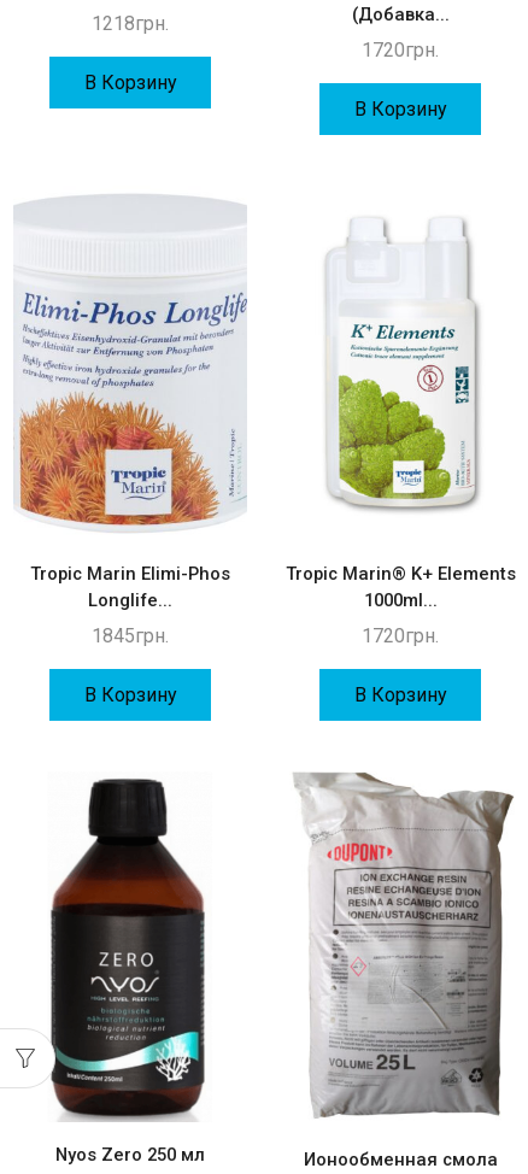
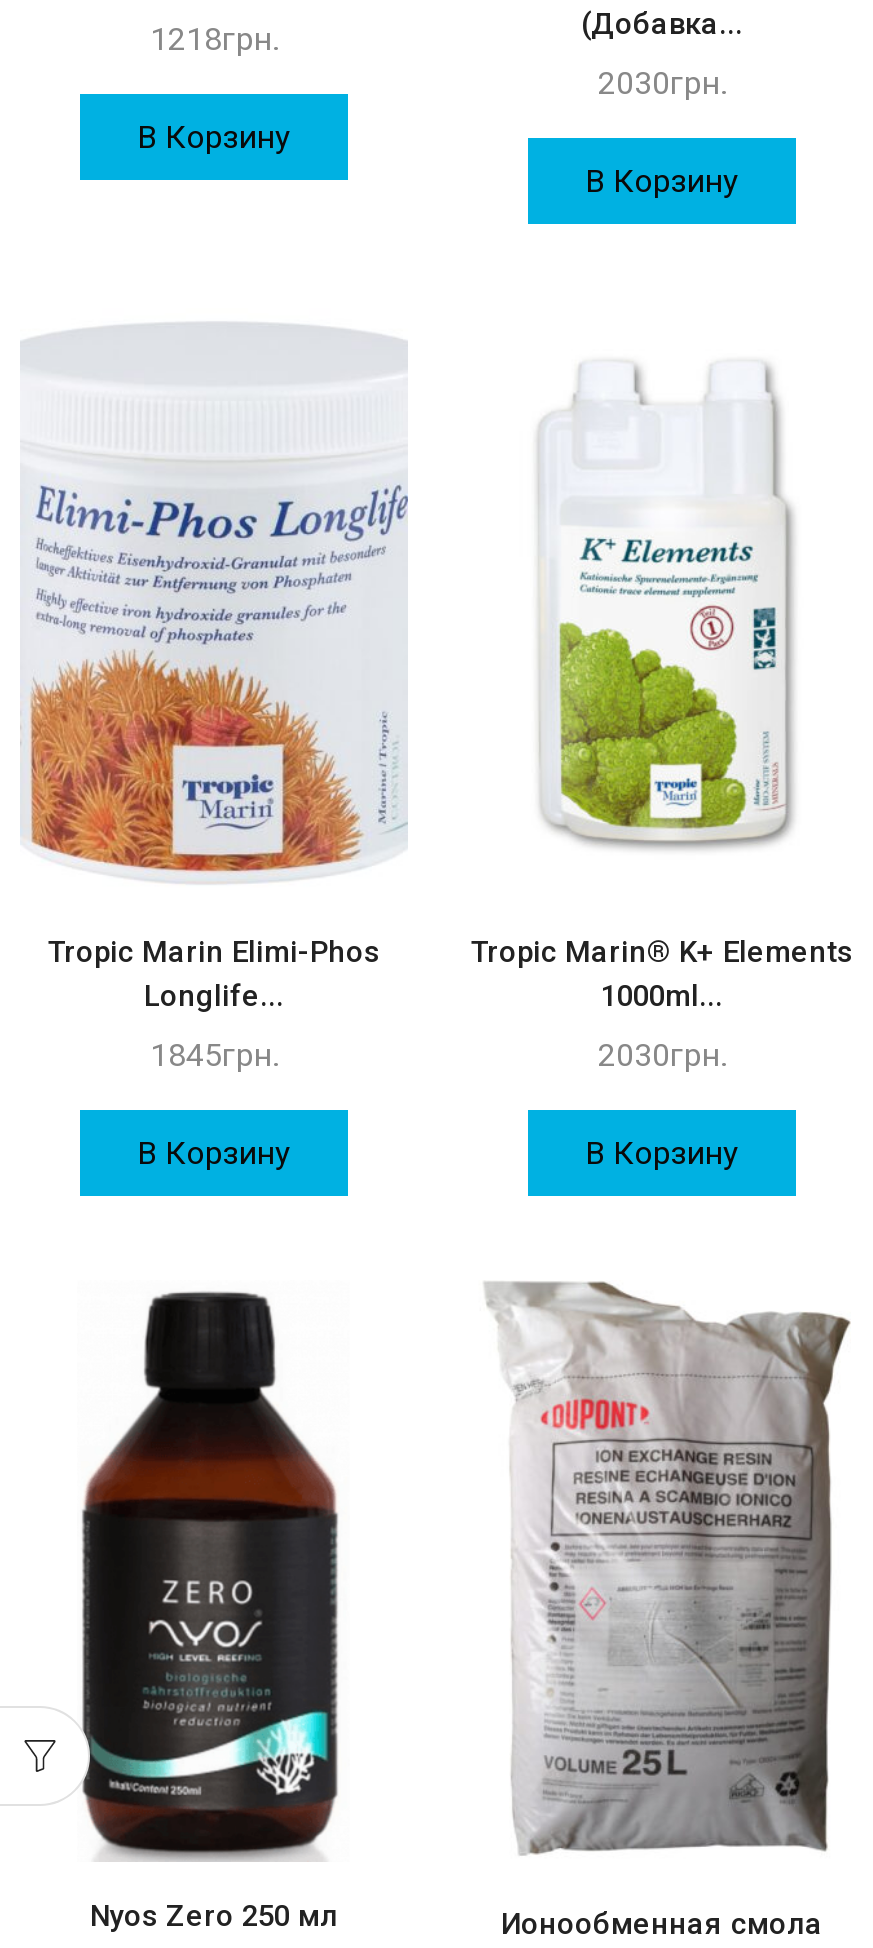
[362,38,439,61] 1720грн. -> [598,64,726,102] 2030грн.
[362,624,439,647] 1720грн. -> [598,1036,726,1074] 2030грн.

